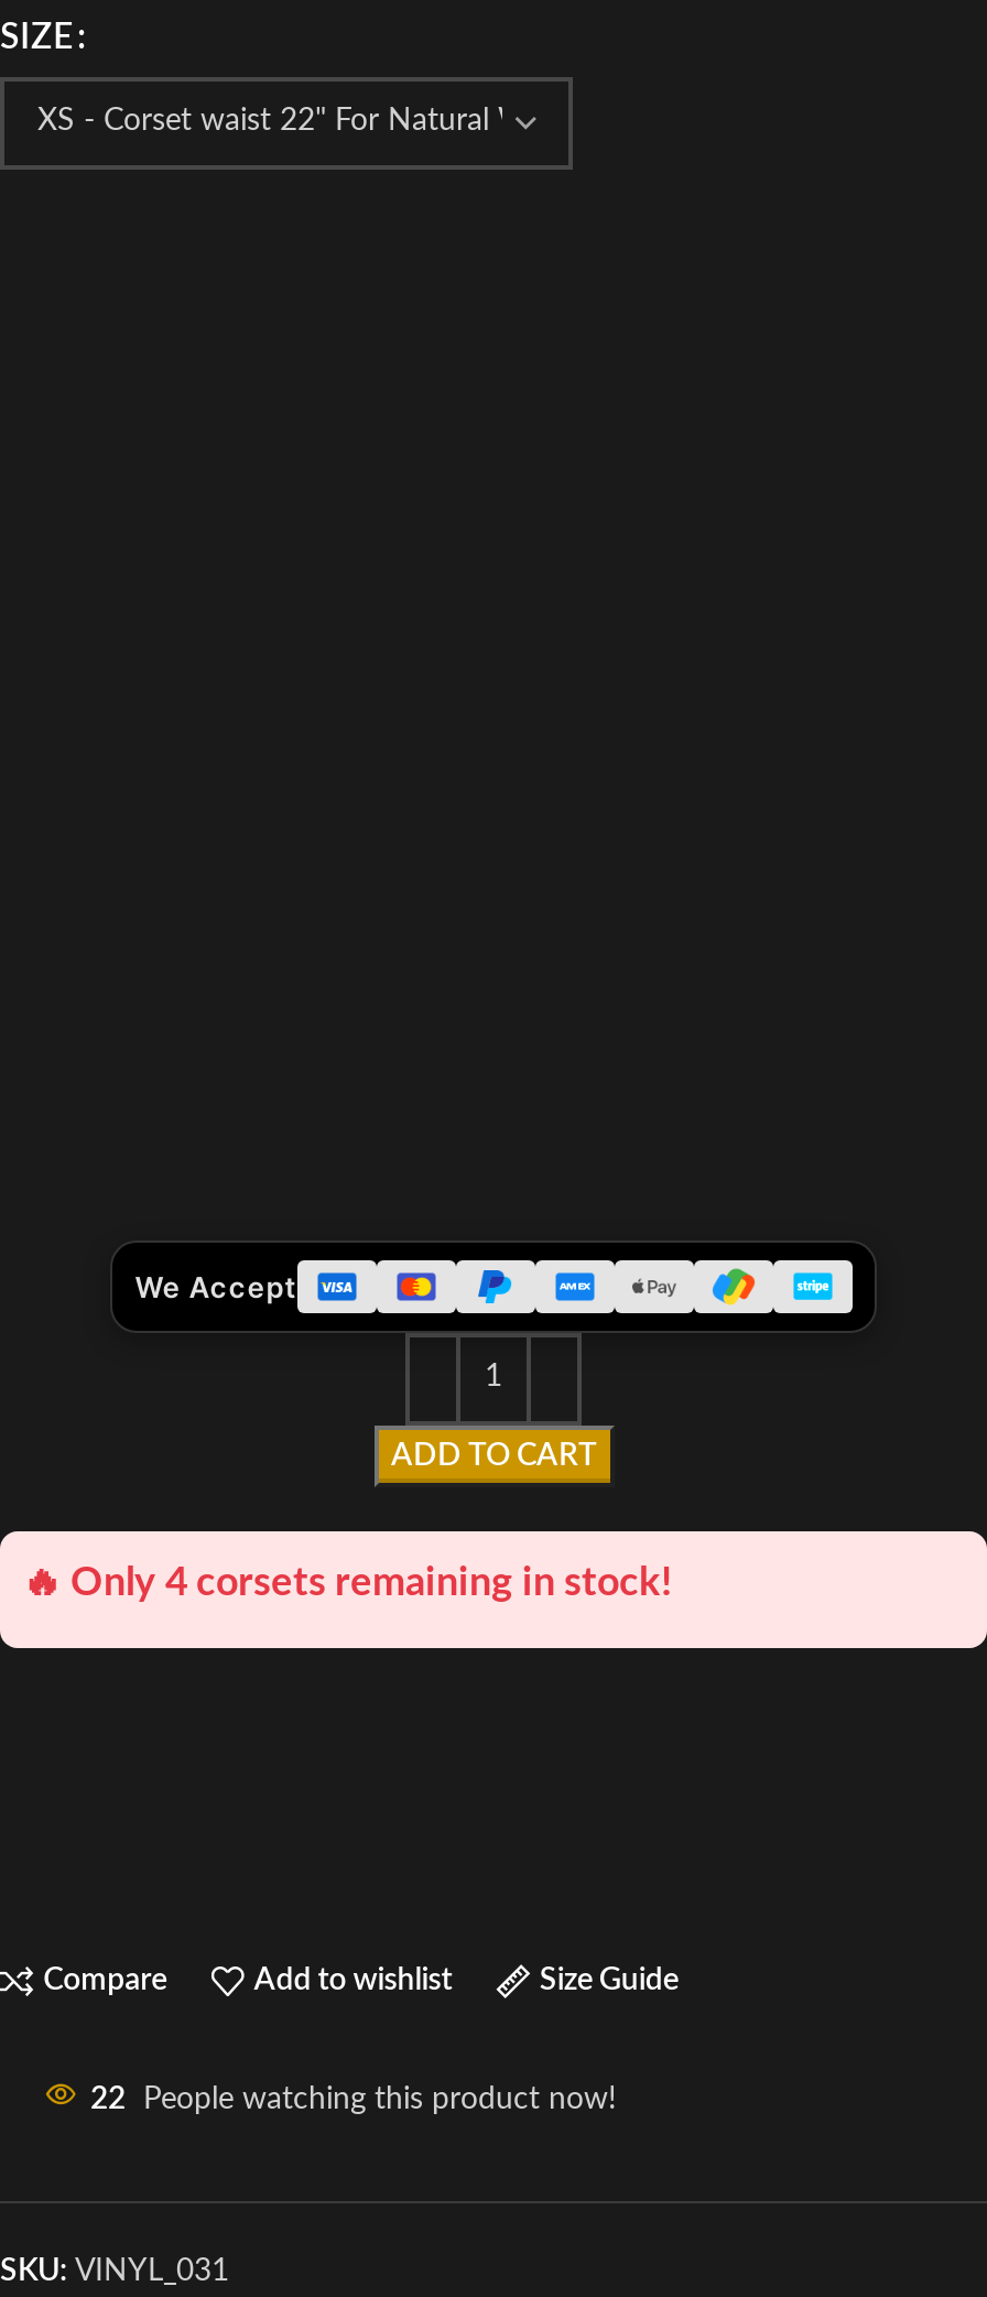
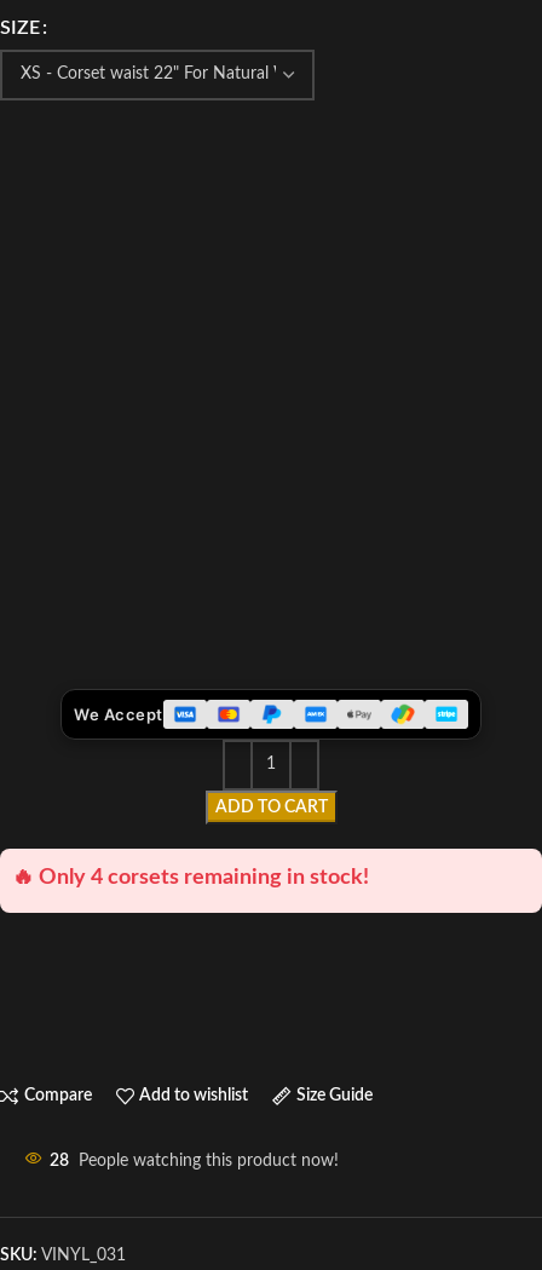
[90,2083,617,2114] 22 People watching this product now! -> [50,1152,339,1169] 28 People watching this product now!

